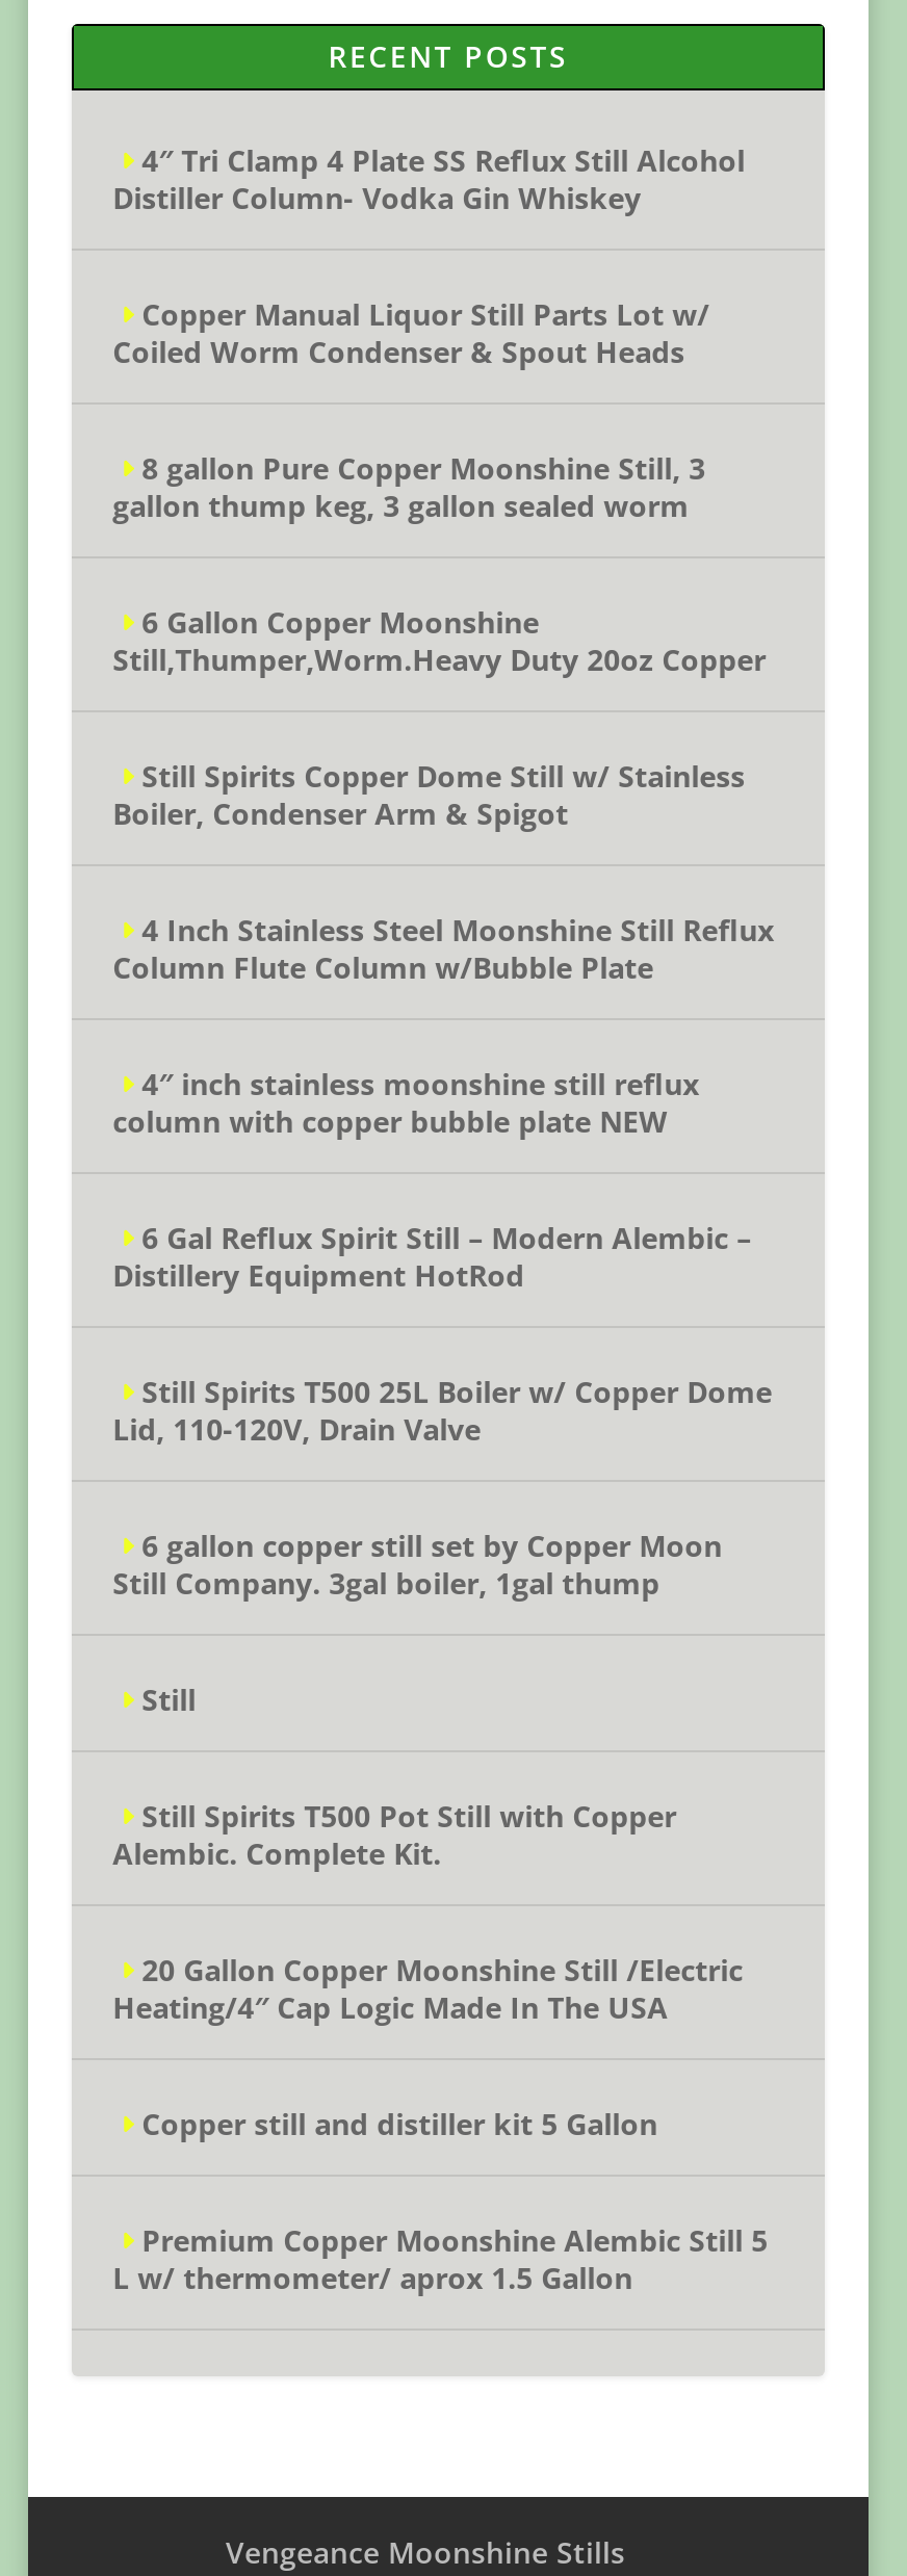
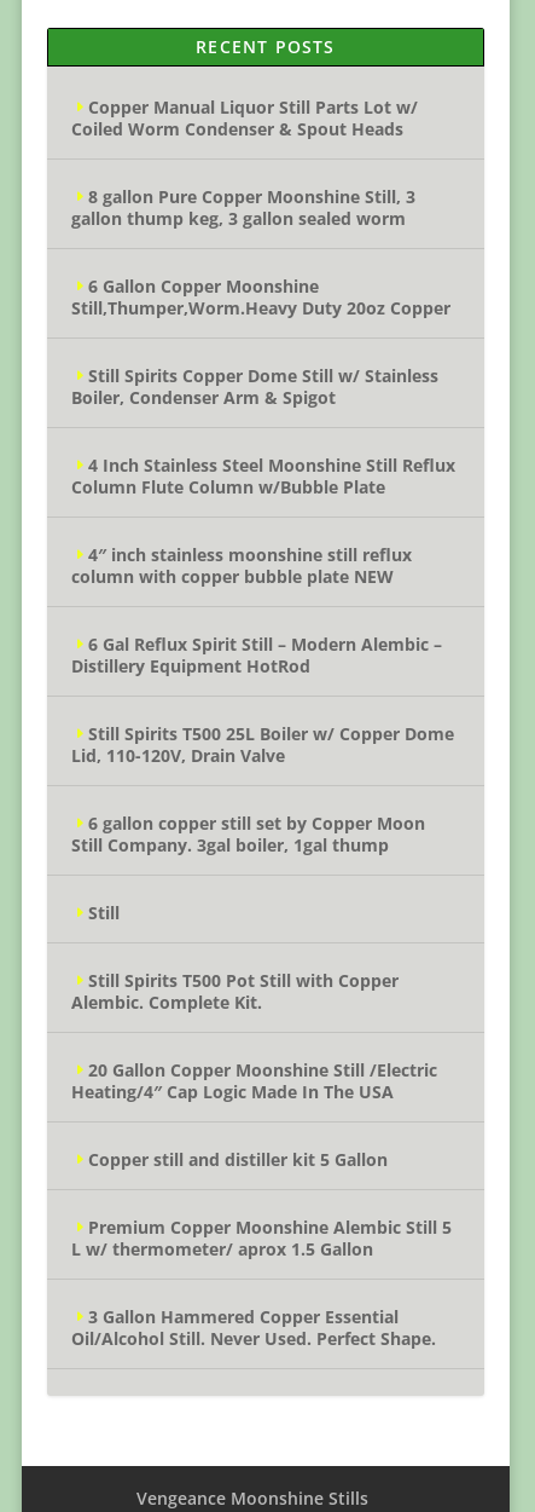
[113,140,745,217] 4″ Tri Clamp 4 Plate SS Reflux Still Alcohol | Distiller Column- Vodka Gin Whiskey -> none
moved [113,294,774,2297] -> [71,96,455,1260]: Copper Manual Liquor Still Parts Lot w/ | Coiled Worm Condenser & Spout Heads | 8 gallon Pure Copper Moonshine Still, 3 | ... | Premium Copper Moonshine Alembic Still 5 | L w/ thermometer/ aprox 1.5 Gallon
none -> [71,1305,435,1350] 3 Gallon Hammered Copper Essential | Oil/Alcohol Still. Never Used. Perfect Shape.

